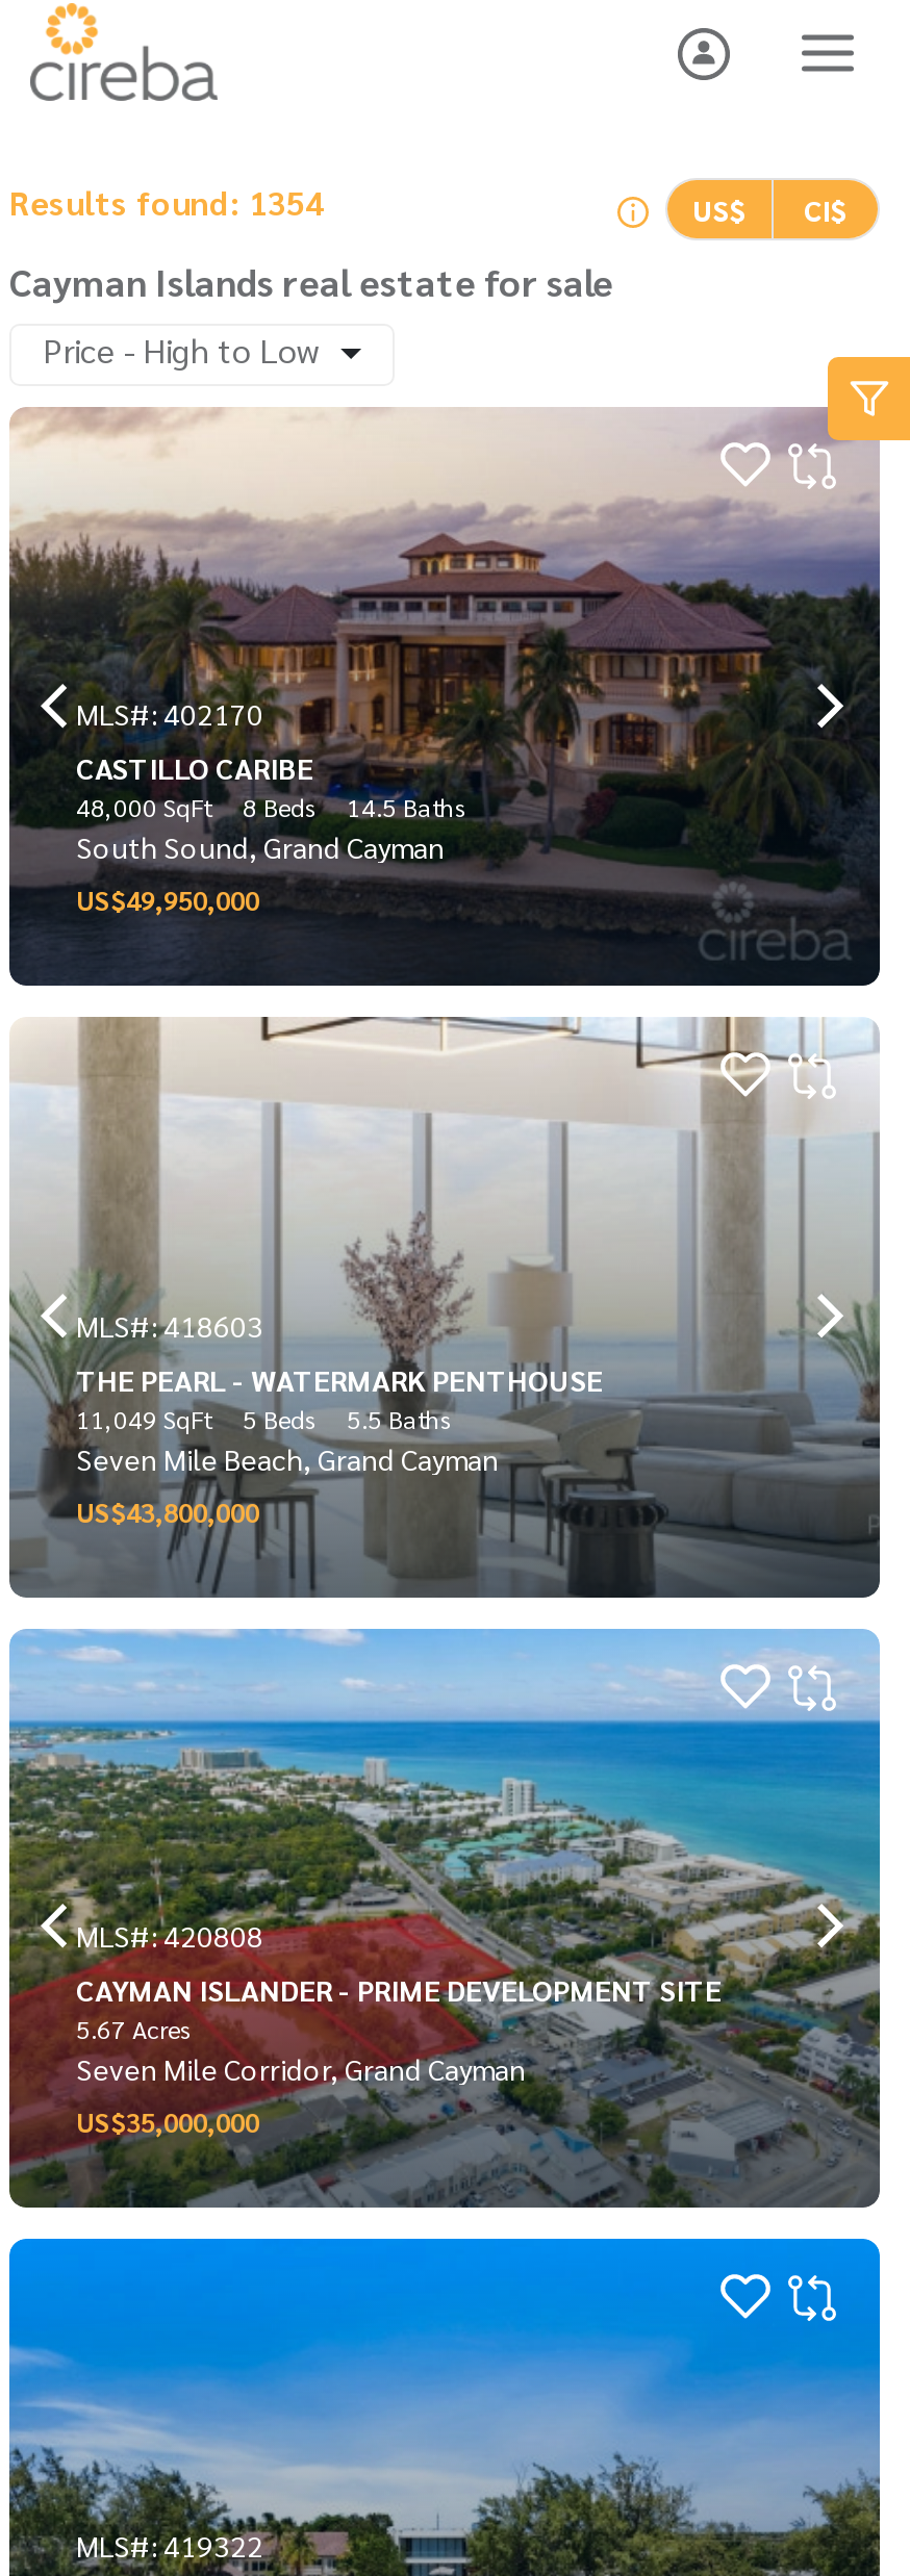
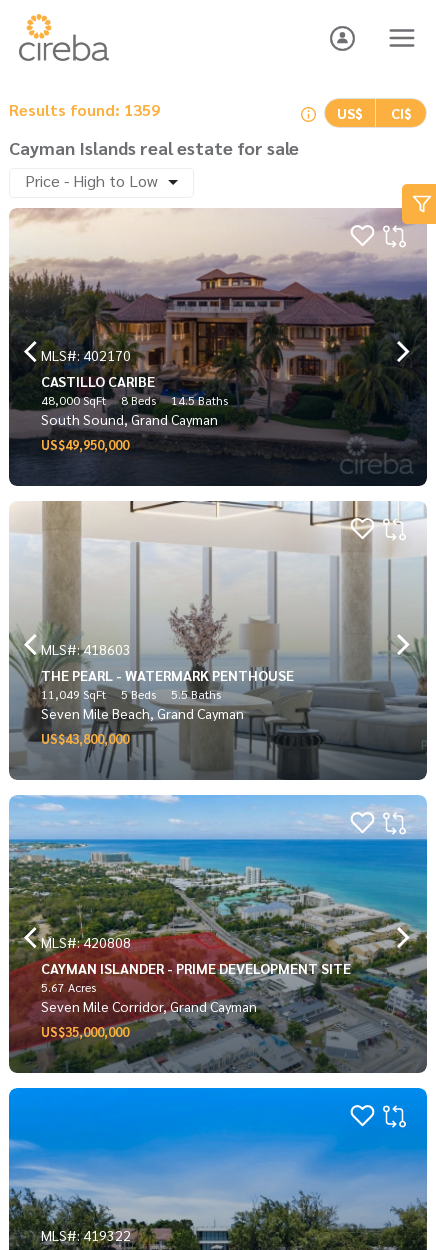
[9,181,324,225] Results found: 1354 -> [9,99,160,120] Results found: 1359

